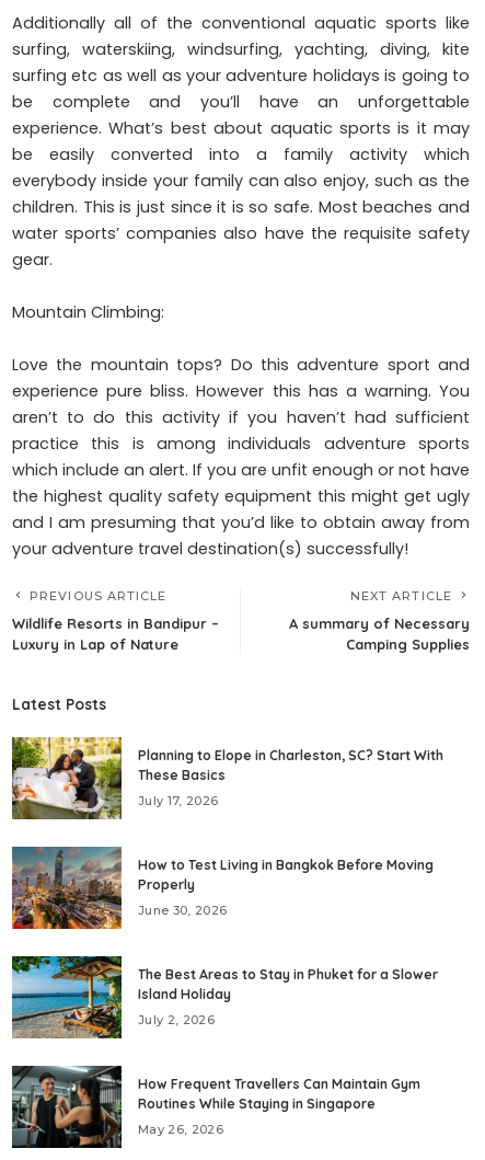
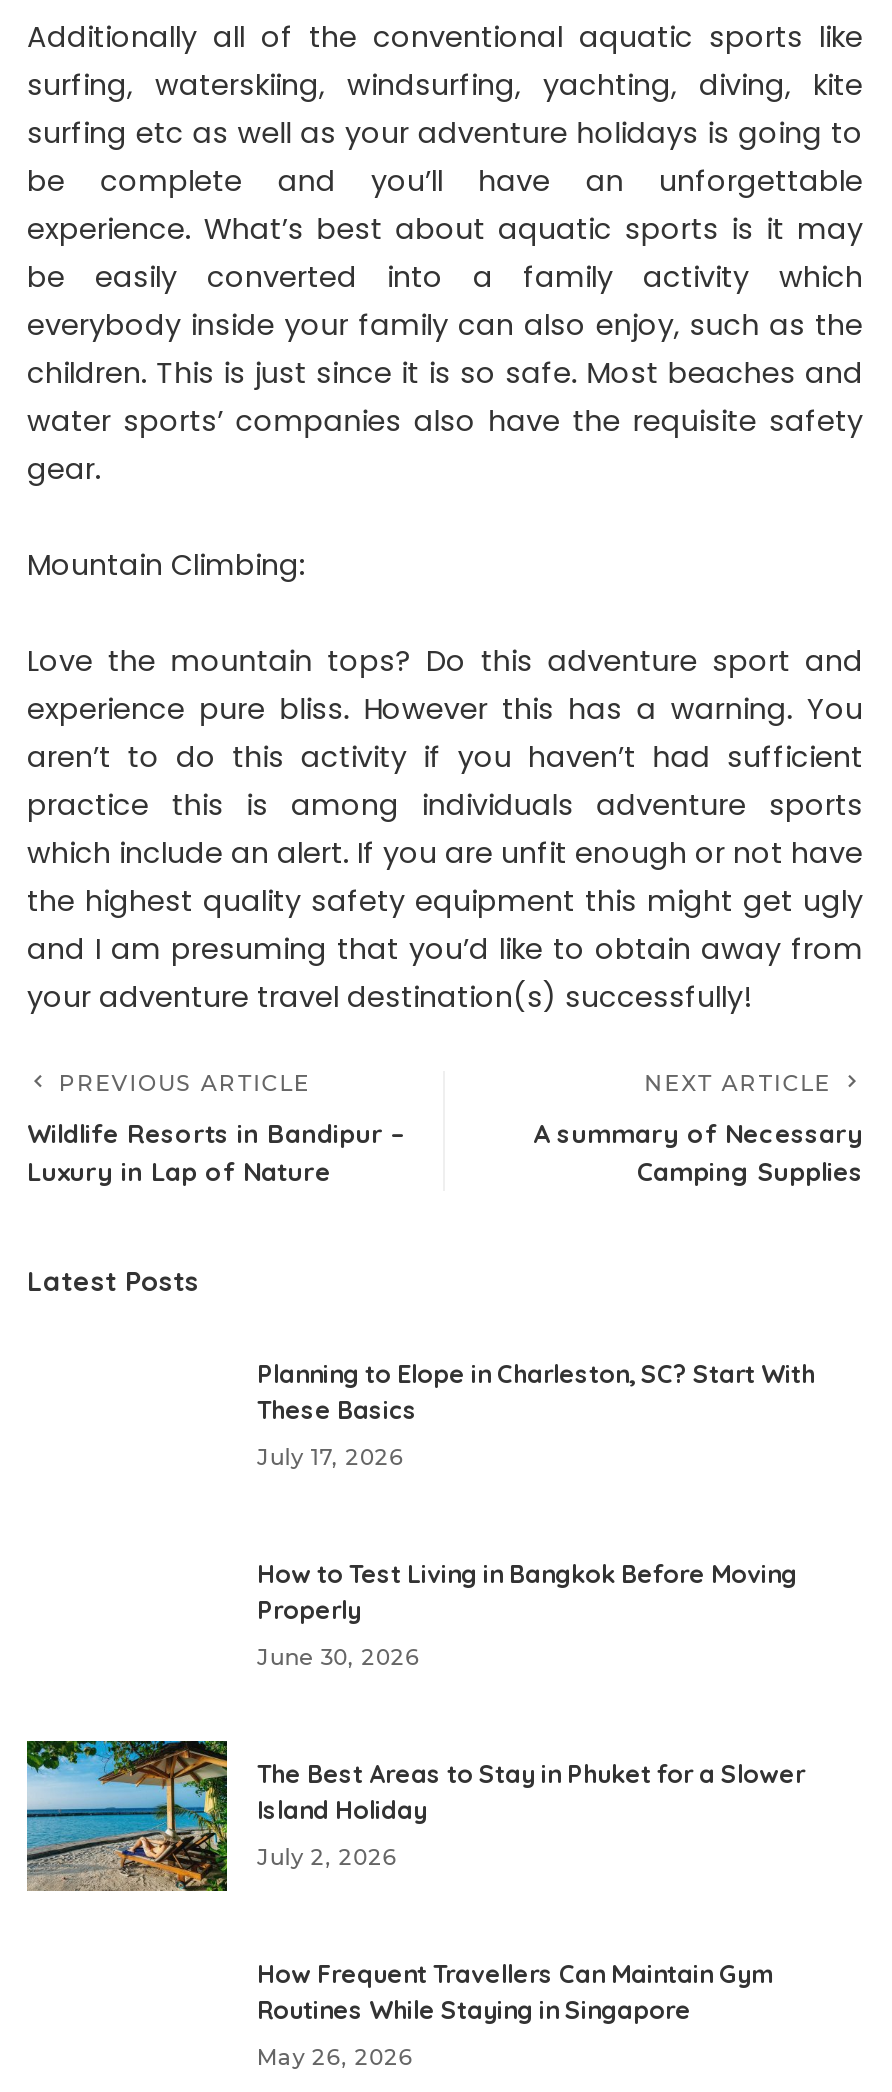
[11,736,123,820] [image] -> none
[11,846,123,930] [image] -> none
[11,1065,123,1149] [image] -> none

